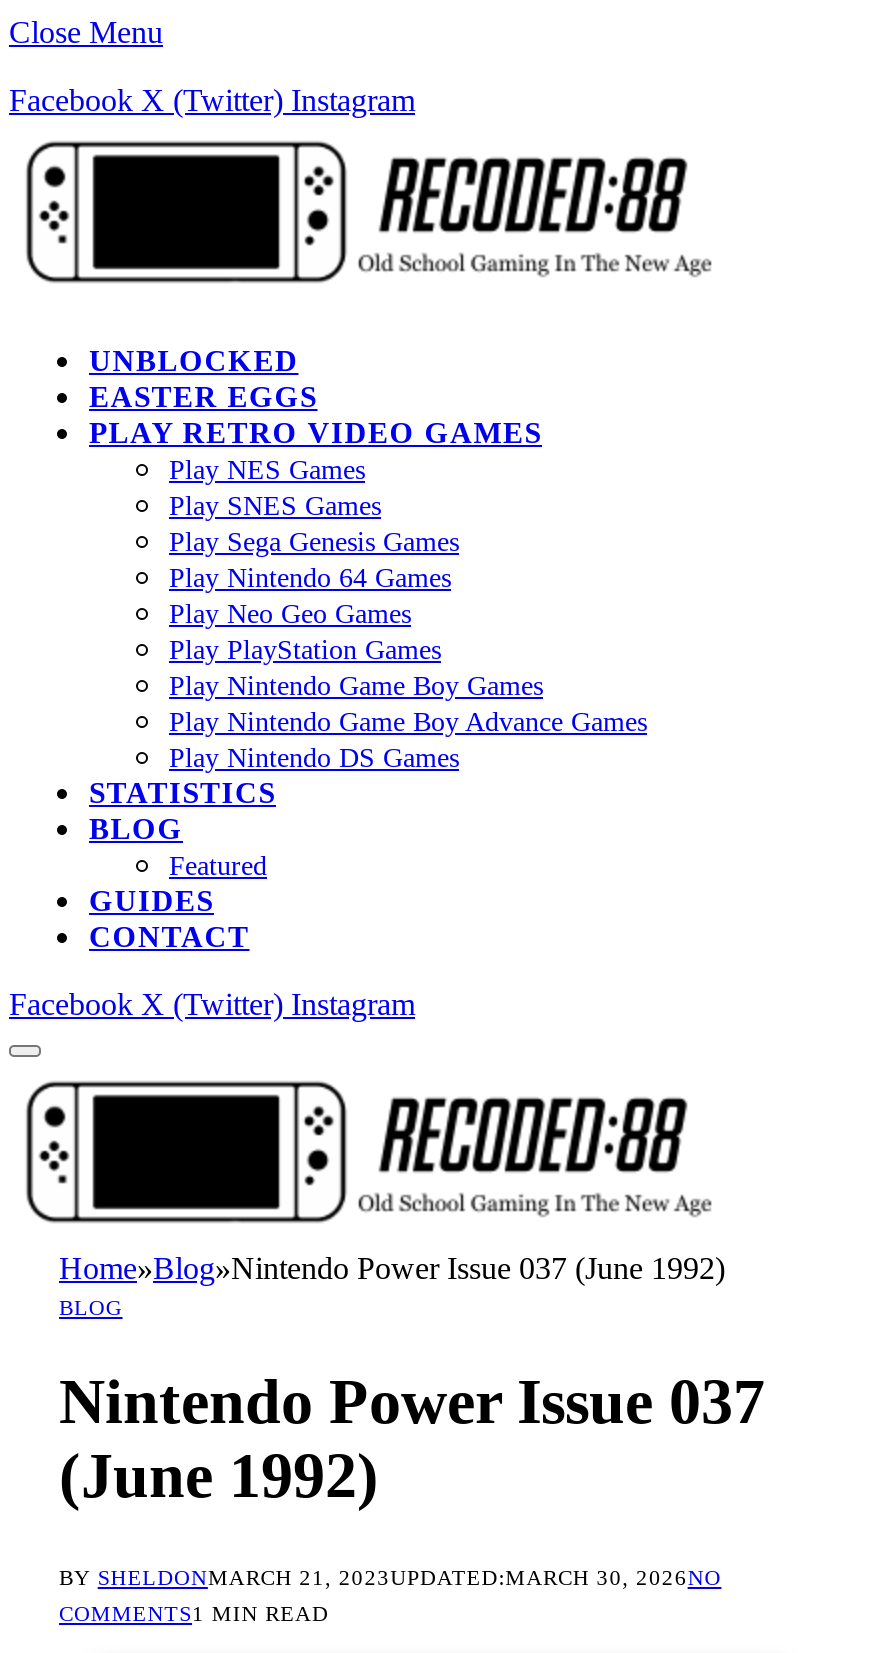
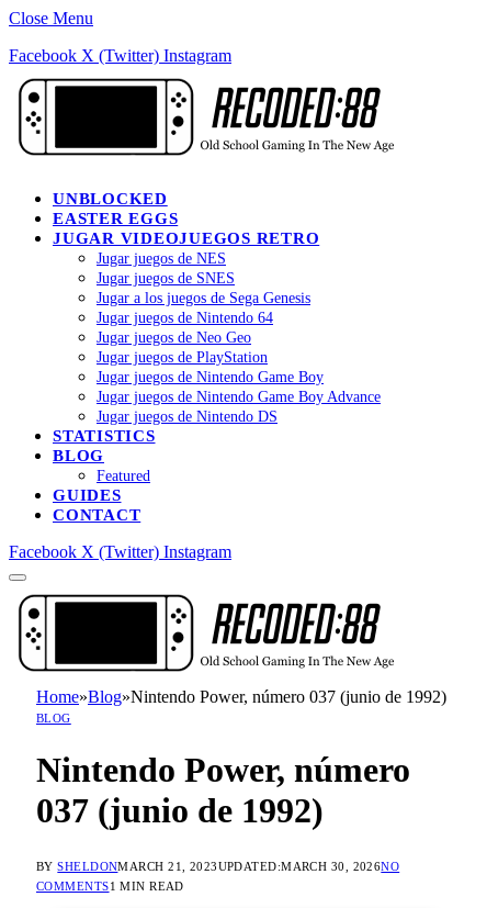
[89,417,647,773] PLAY RETRO VIDEO GAMES | Play NES Games | Play SNES Games | Play Sega Genesis Games | Play Nintendo 64 Games | Play Neo Geo Games | Play PlayStation Games | Play Nintendo Game Boy Games | Play Nintendo Game Boy Advance Games | Play Nintendo DS Games -> [53,229,381,425] JUGAR VIDEOJUEGOS RETRO | Jugar juegos de NES | Jugar juegos de SNES | Jugar a los juegos de Sega Genesis | Jugar juegos de Nintendo 64 | Jugar juegos de Neo Geo | Jugar juegos de PlayStation | Jugar juegos de Nintendo Game Boy | Jugar juegos de Nintendo Game Boy Advance | Jugar juegos de Nintendo DS
[59,1251,725,1285] Home»Blog»Nintendo Power Issue 037 (June 1992) -> [36,687,446,706] Home»Blog»Nintendo Power, número 037 (junio de 1992)
[59,1366,765,1512] Nintendo Power Issue 037 | (June 1992) -> [36,750,410,830] Nintendo Power, número | 037 (junio de 1992)

